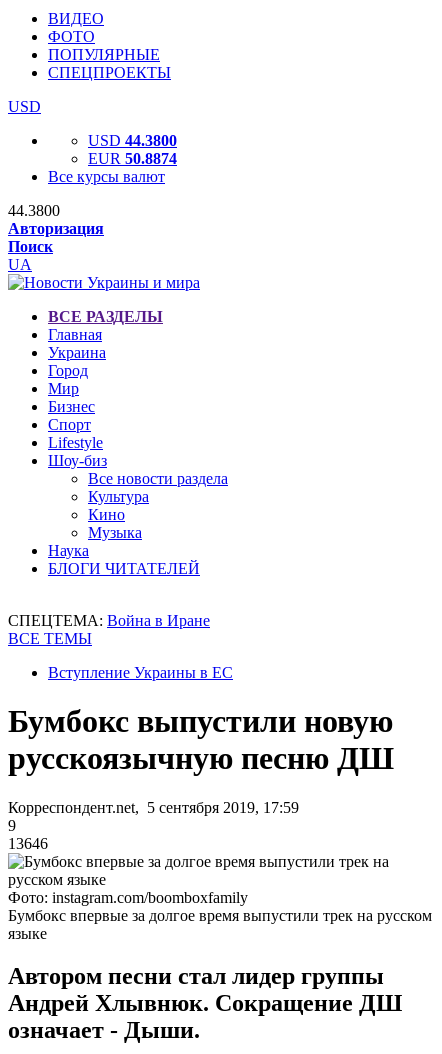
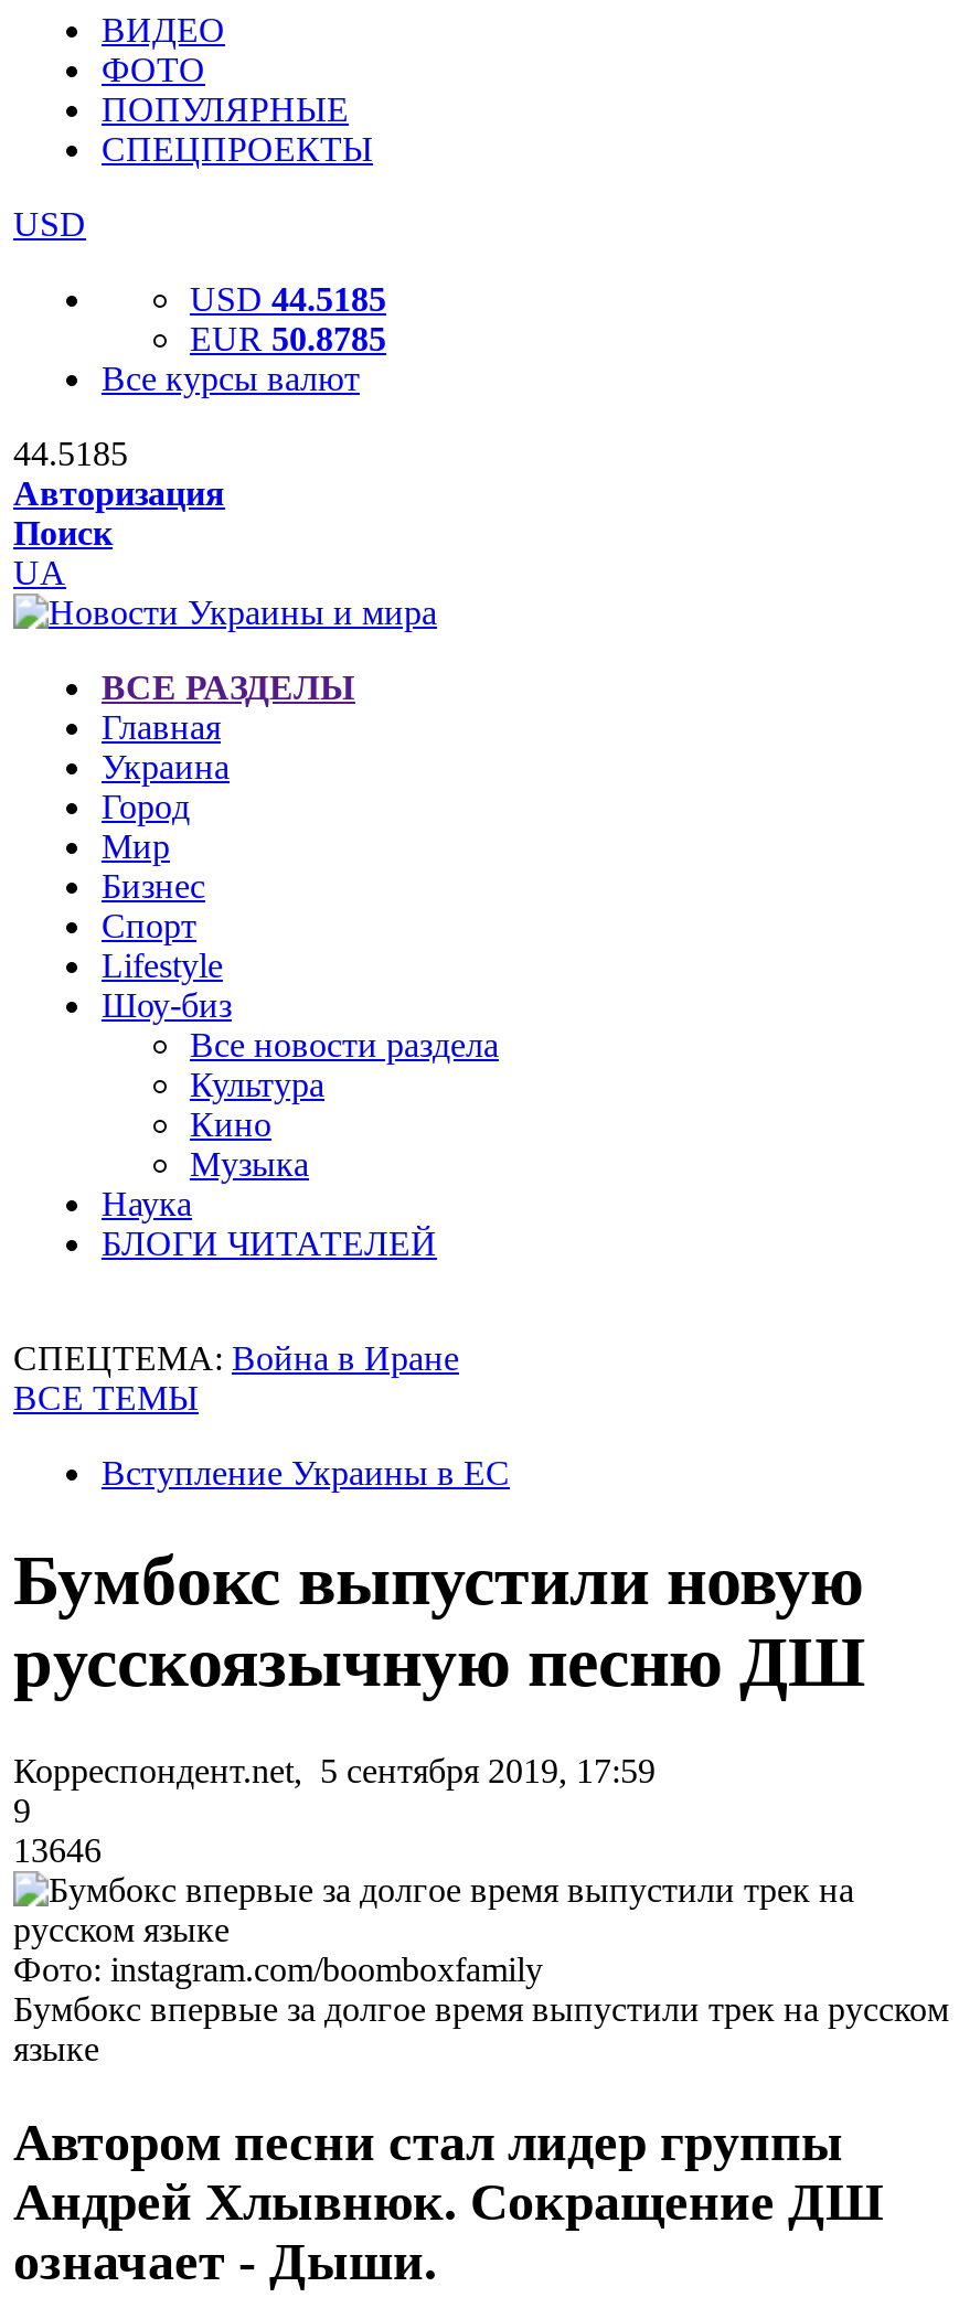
[88,132,177,149] USD 44.3800 -> [190,280,386,318] USD 44.5185
[88,150,177,167] EUR 50.8874 -> [190,320,386,357] EUR 50.8785
[8,202,60,219] 44.3800 -> [13,435,128,472] 44.5185

